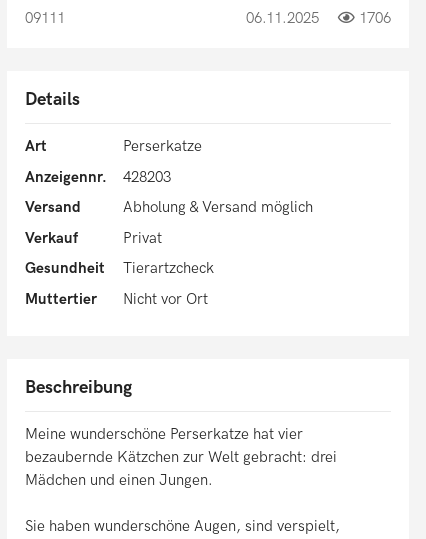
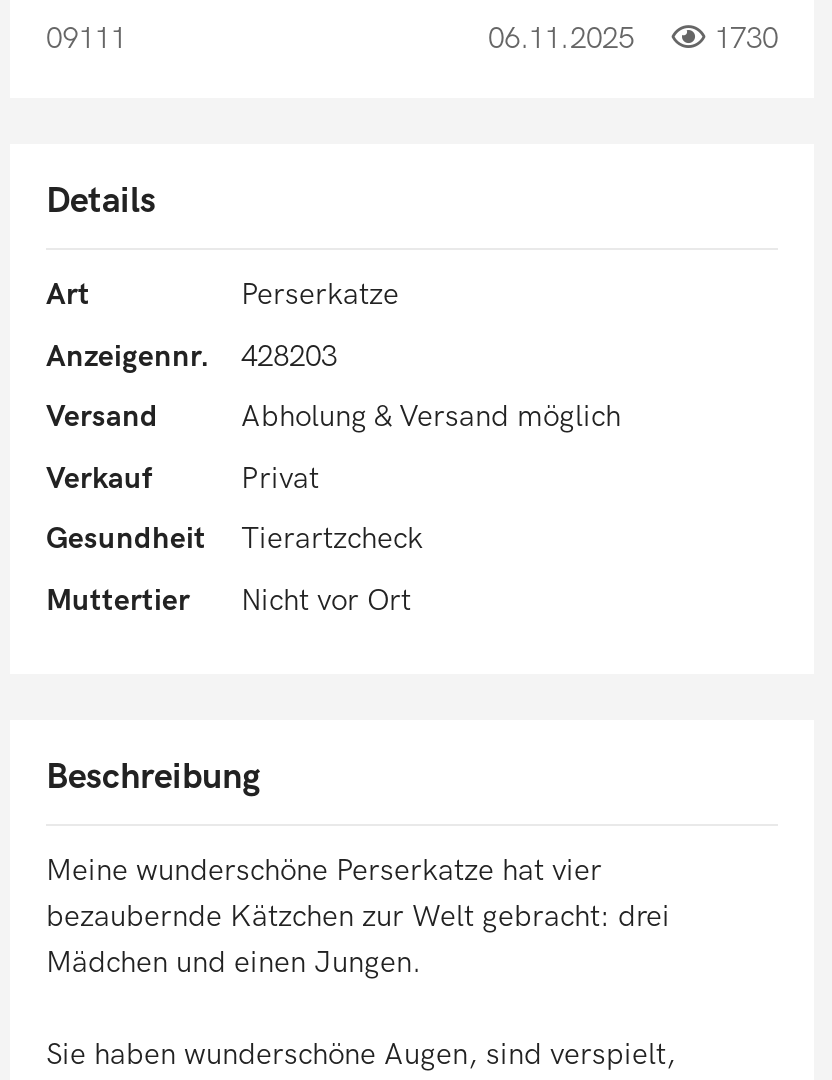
[246,9,391,27] 06.11.2025 1706 -> [488,20,778,56] 06.11.2025 1730

